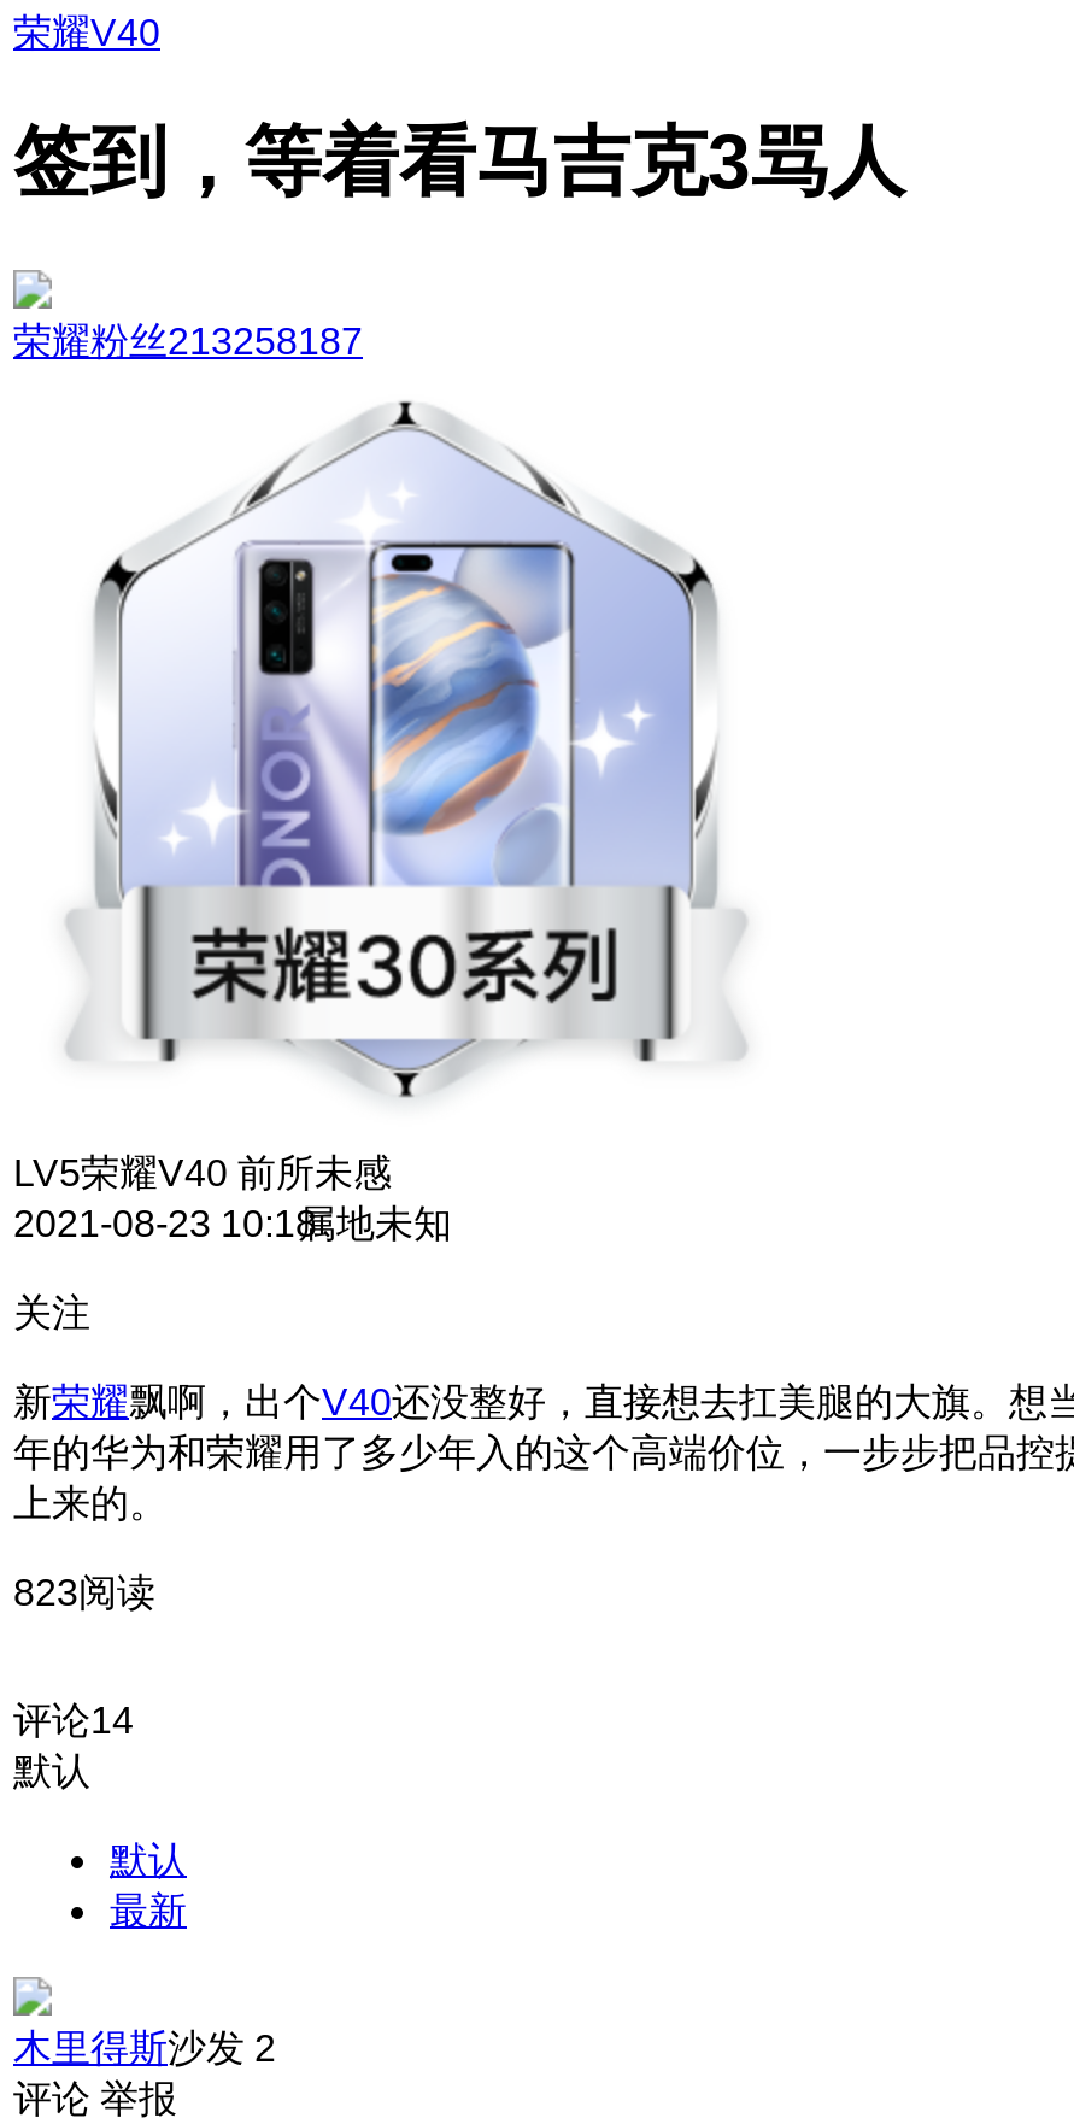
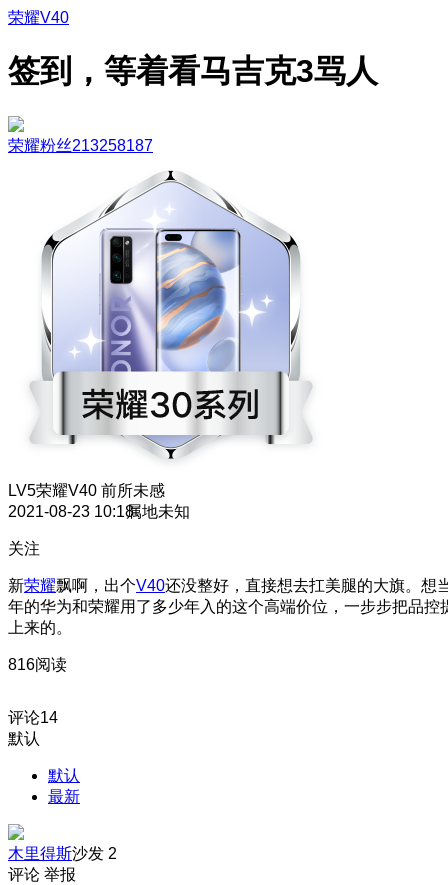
[13,1572,155,1613] 823阅读 -> [8,656,67,673] 816阅读

